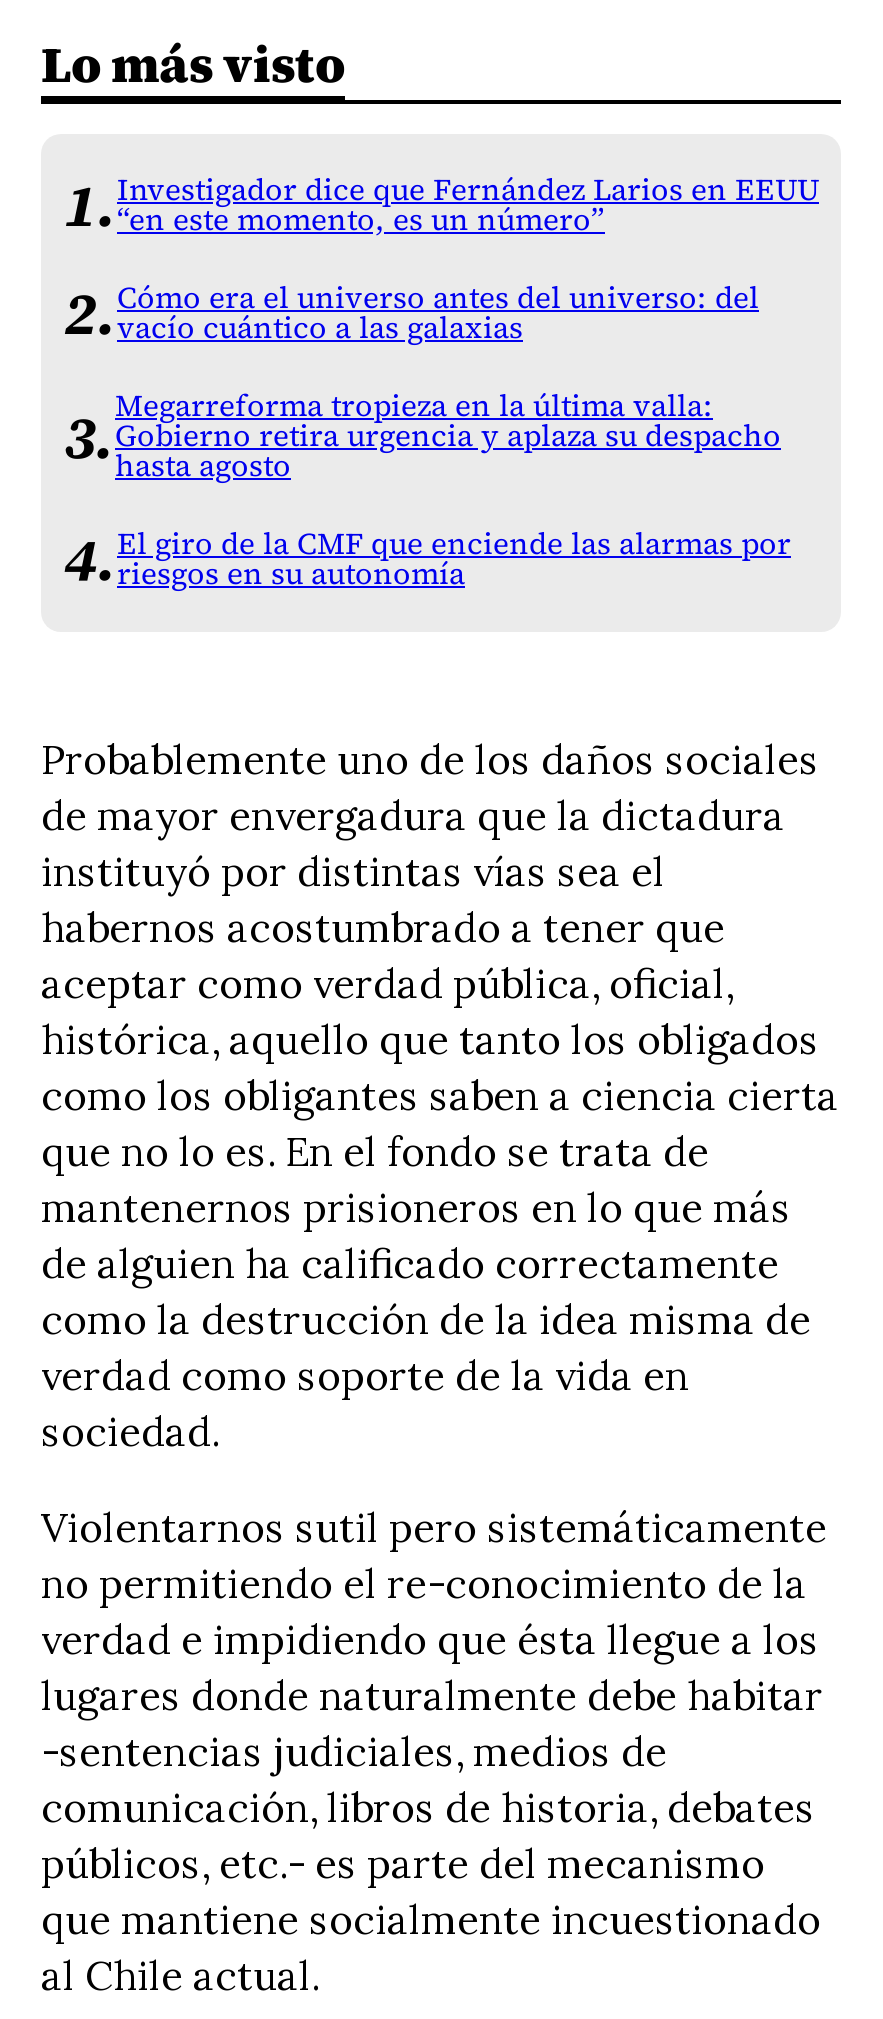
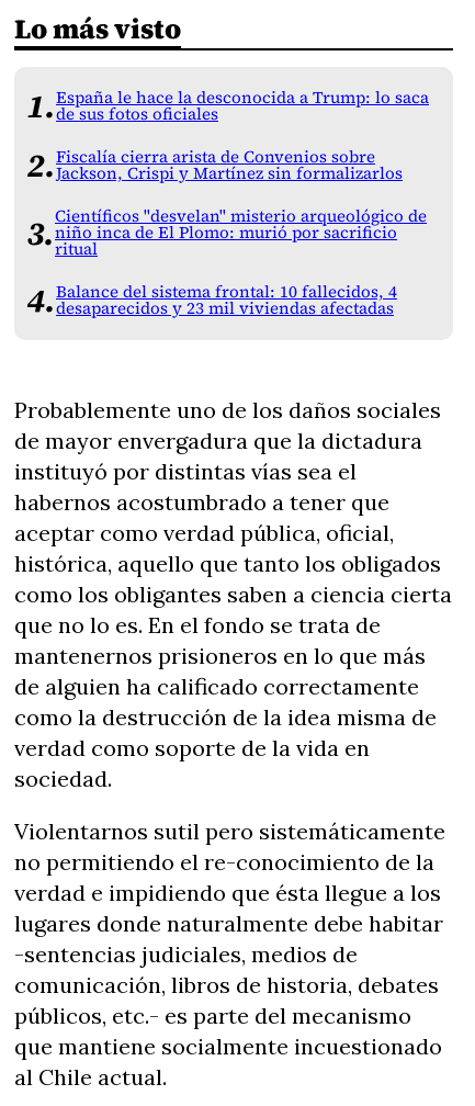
[117,170,819,240] Investigador dice que Fernández Larios en EEUU | “en este momento, es un número” -> [56,87,429,125] España le hace la desconocida a Trump: lo saca | de sus fotos oficiales
[117,278,759,348] Cómo era el universo antes del universo: del | vacío cuántico a las galaxias -> [56,146,403,184] Fiscalía cierra arista de Convenios sobre | Jackson, Crispi y Martínez sin formalizarlos
[115,386,781,486] Megarreforma tropieza en la última valla: | Gobierno retira urgencia y aplaza su despacho | hasta agosto -> [55,205,427,260] Científicos "desvelan" misterio arqueológico de | niño inca de El Plomo: murió por sacrificio | ritual
[117,524,791,594] El giro de la CMF que enciende las alarmas por | riesgos en su autonomía -> [56,281,397,319] Balance del sistema frontal: 10 fallecidos, 4 | desaparecidos y 23 mil viviendas afectadas

